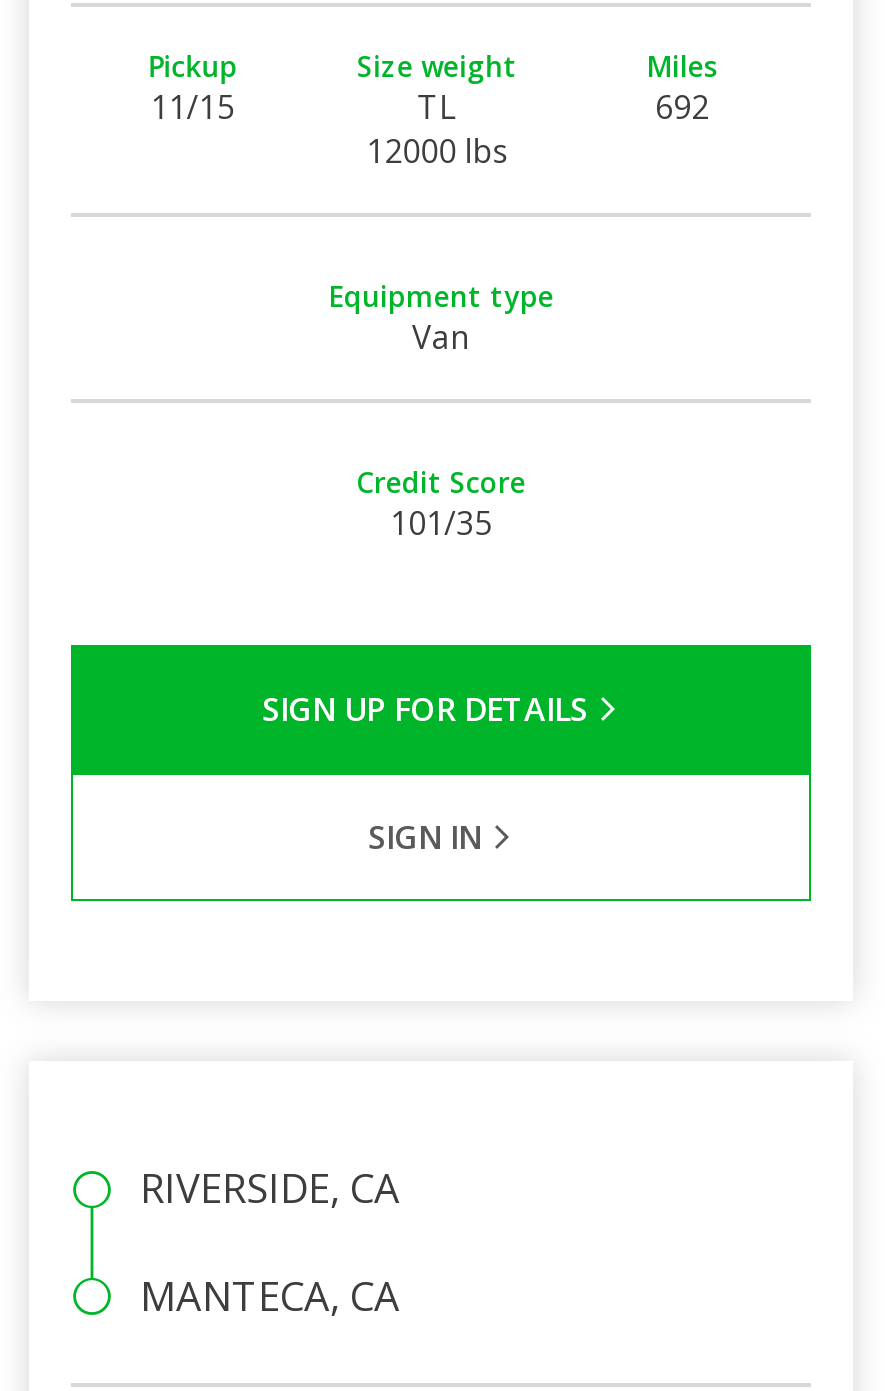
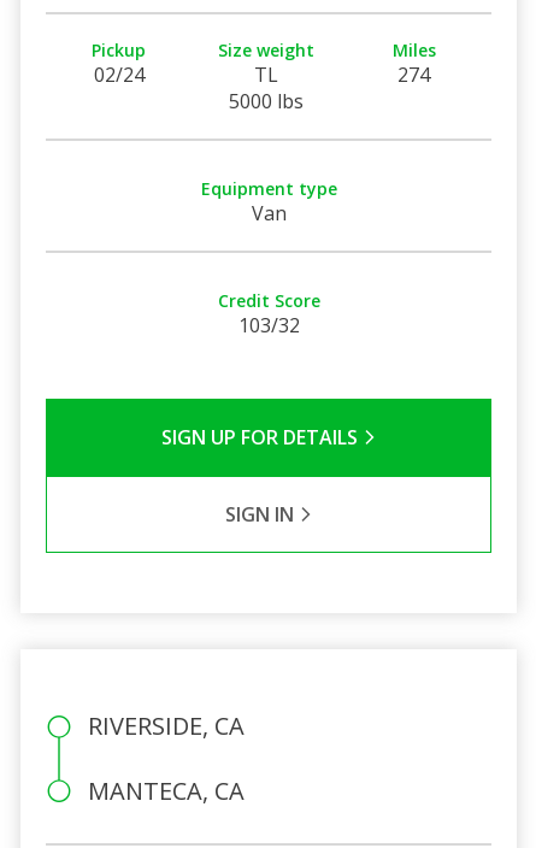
[150,85,234,129] 11/15 -> [94,61,144,88] 02/24
[655,85,709,129] 692 -> [397,61,430,88] 274
[366,129,508,173] 12000 lbs -> [229,88,304,114] 5000 lbs
[390,501,492,545] 101/35 -> [238,312,299,338] 103/32

